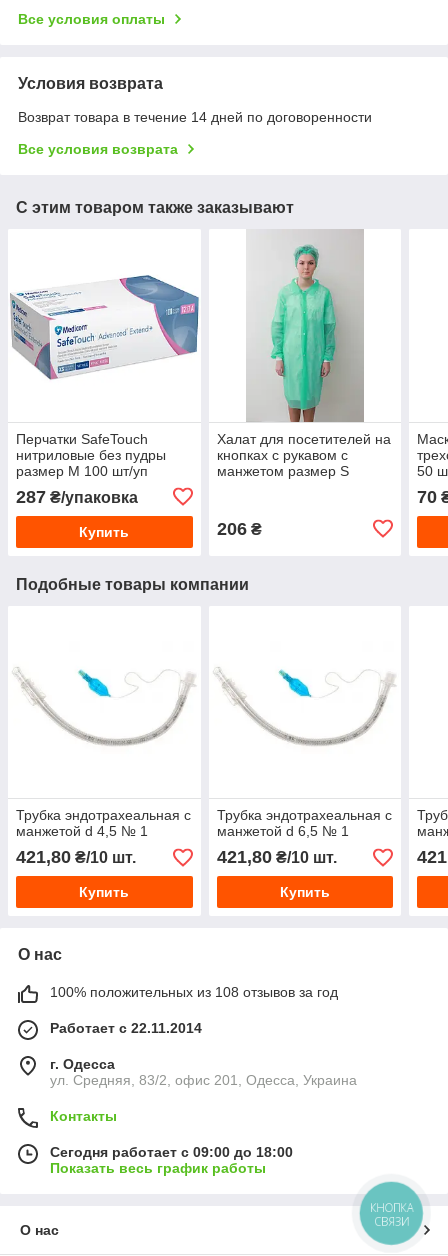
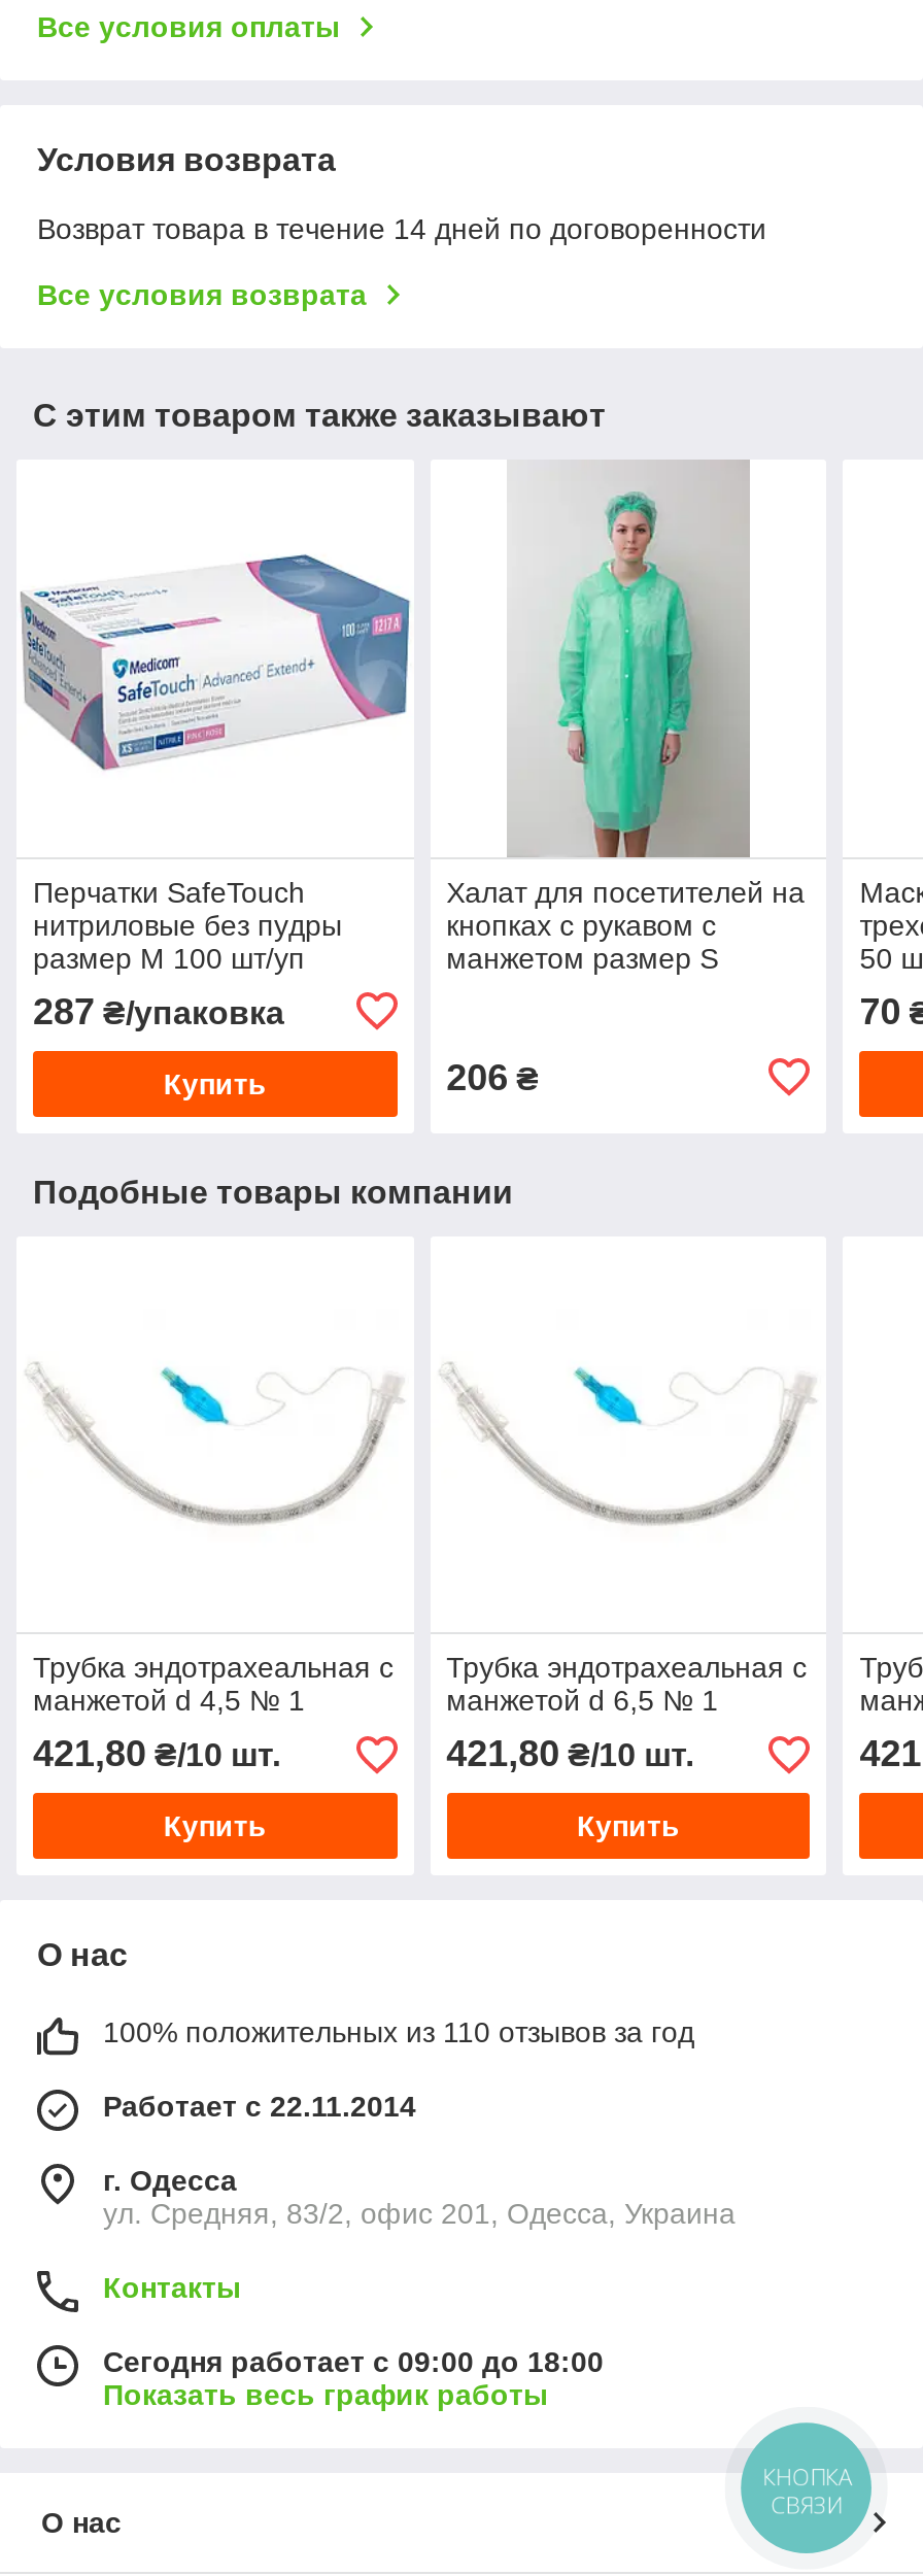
[50,984,338,1000] 100% положительных из 108 отзывов за год -> [103,2016,694,2049] 100% положительных из 110 отзывов за год

